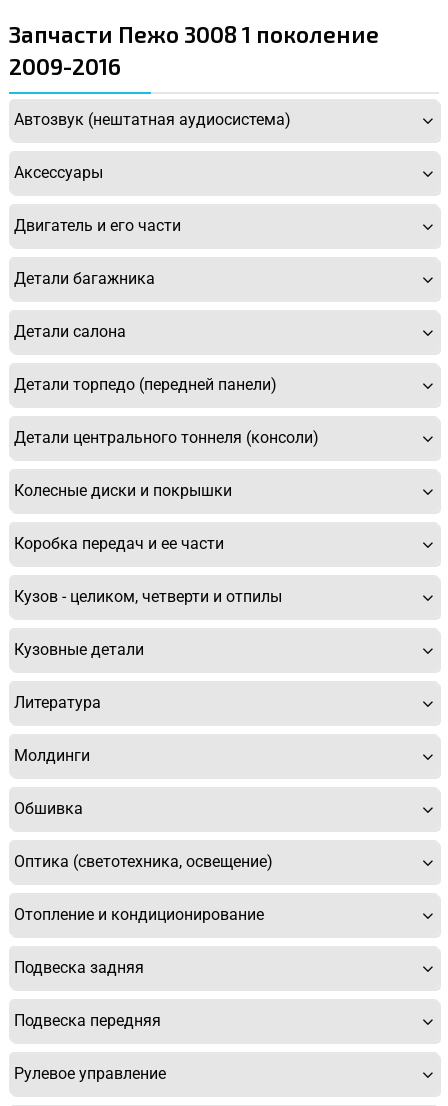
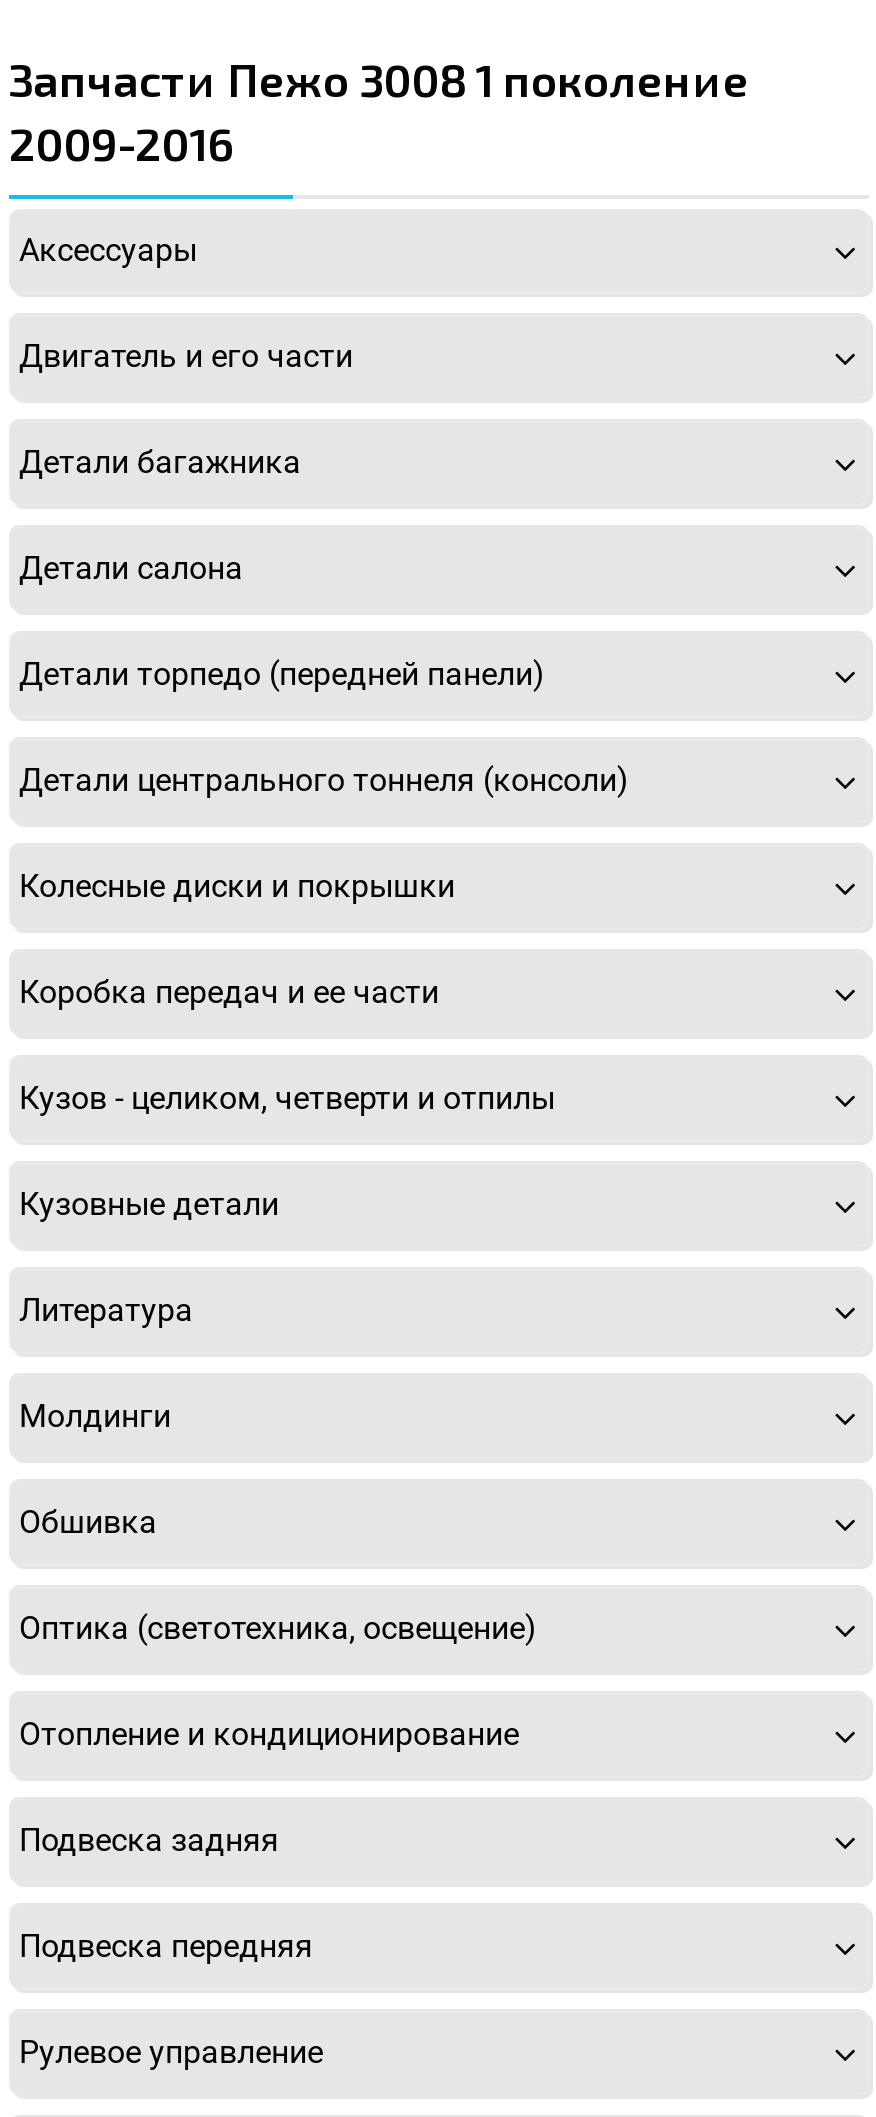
[14,110,291,129] Автозвук (нештатная аудиосистема) -> none

